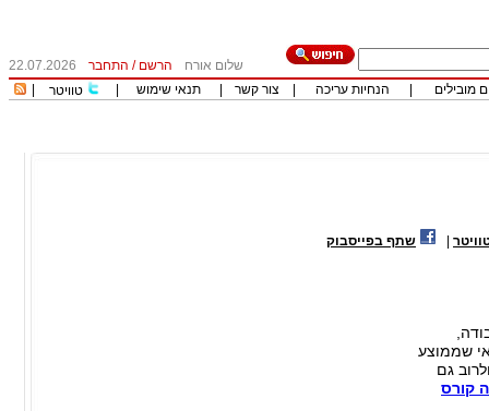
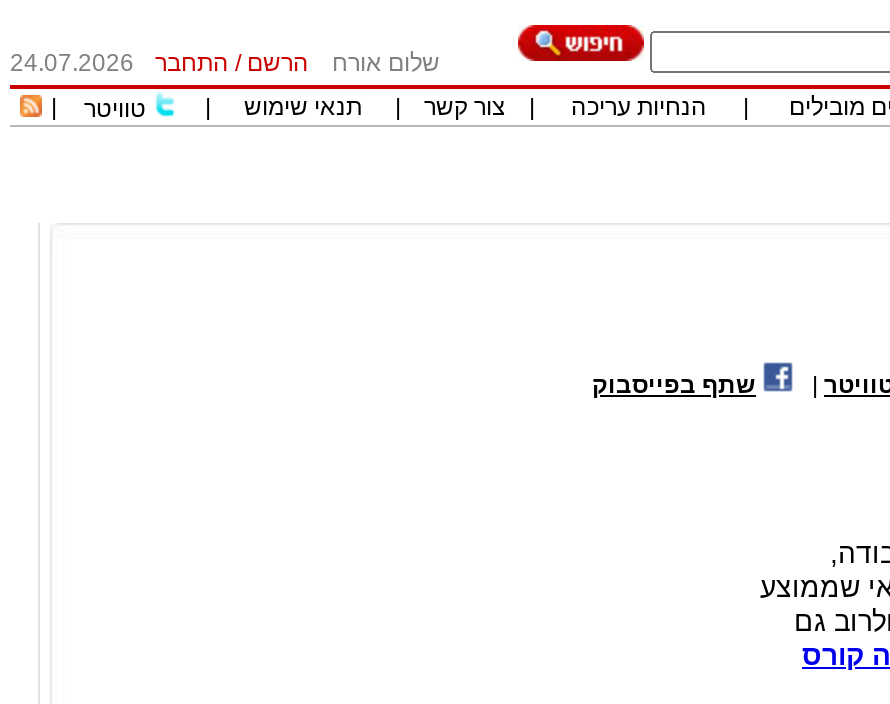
[9,58,243,73] שלום אורח הרשם / התחבר 22.07.2026 -> [10,49,440,77] שלום אורח הרשם / התחבר 24.07.2026

